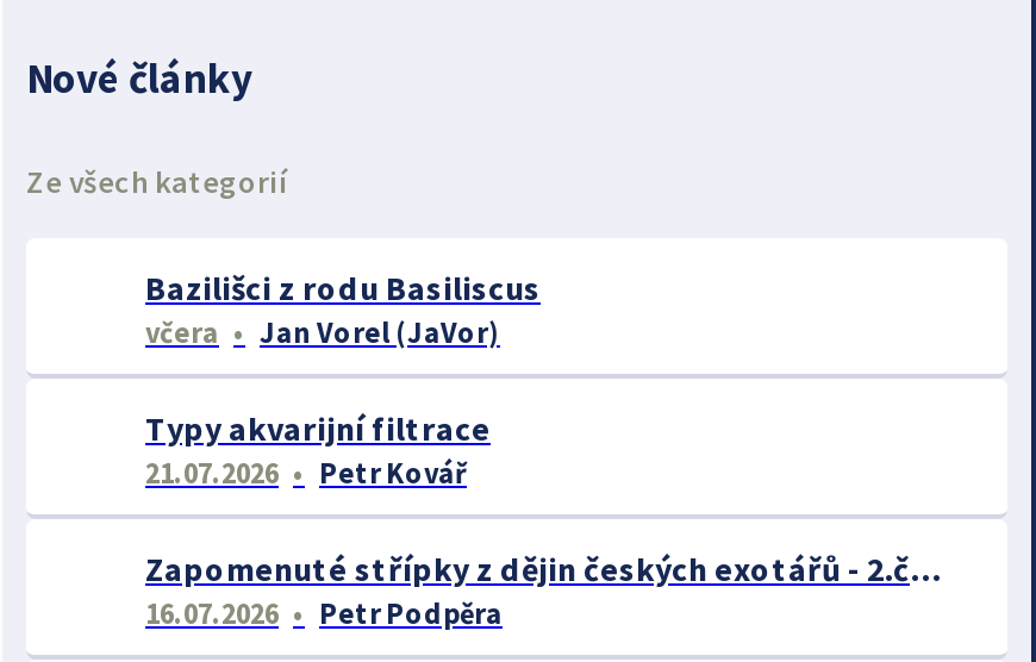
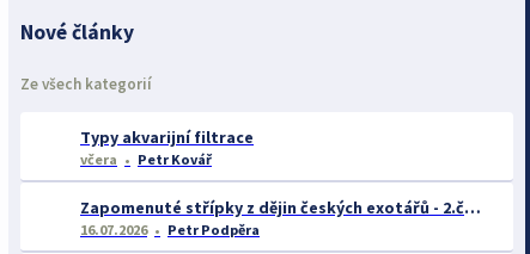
[145,266,541,349] Bazilišci z rodu Basiliscus | včera | Jan Vorel (JaVor) -> none
[145,454,279,490] 21.07.2026 -> [80,150,117,168] včera

